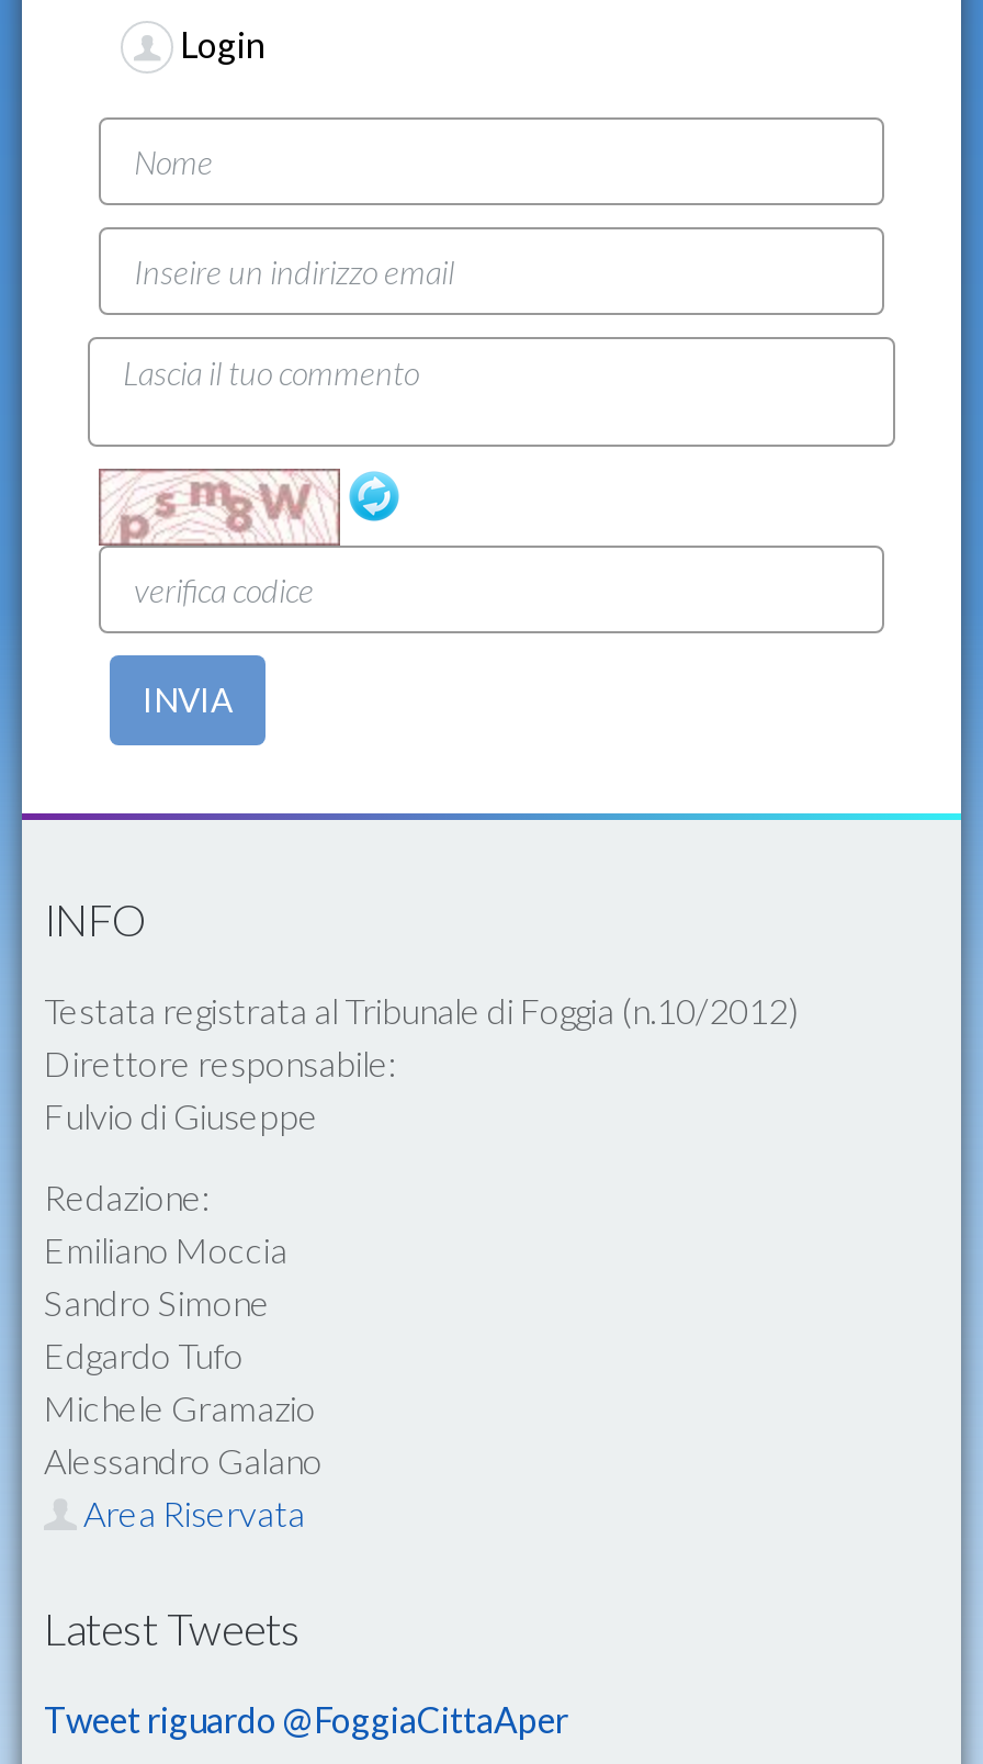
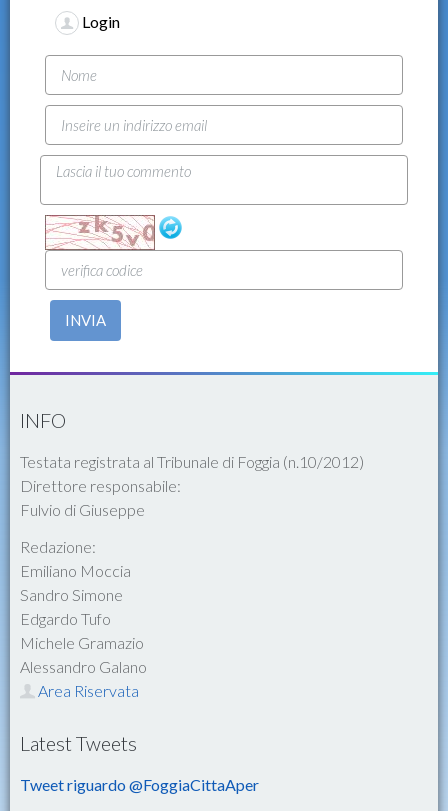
[105,471,340,543] [image] -> [48,215,155,248] [image]

